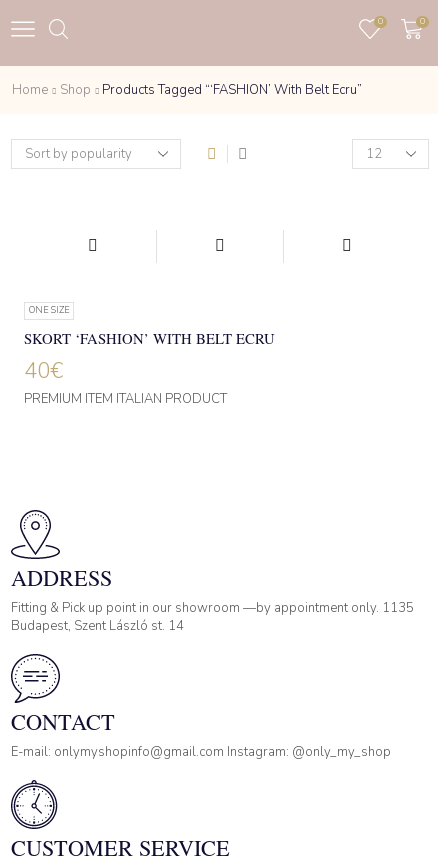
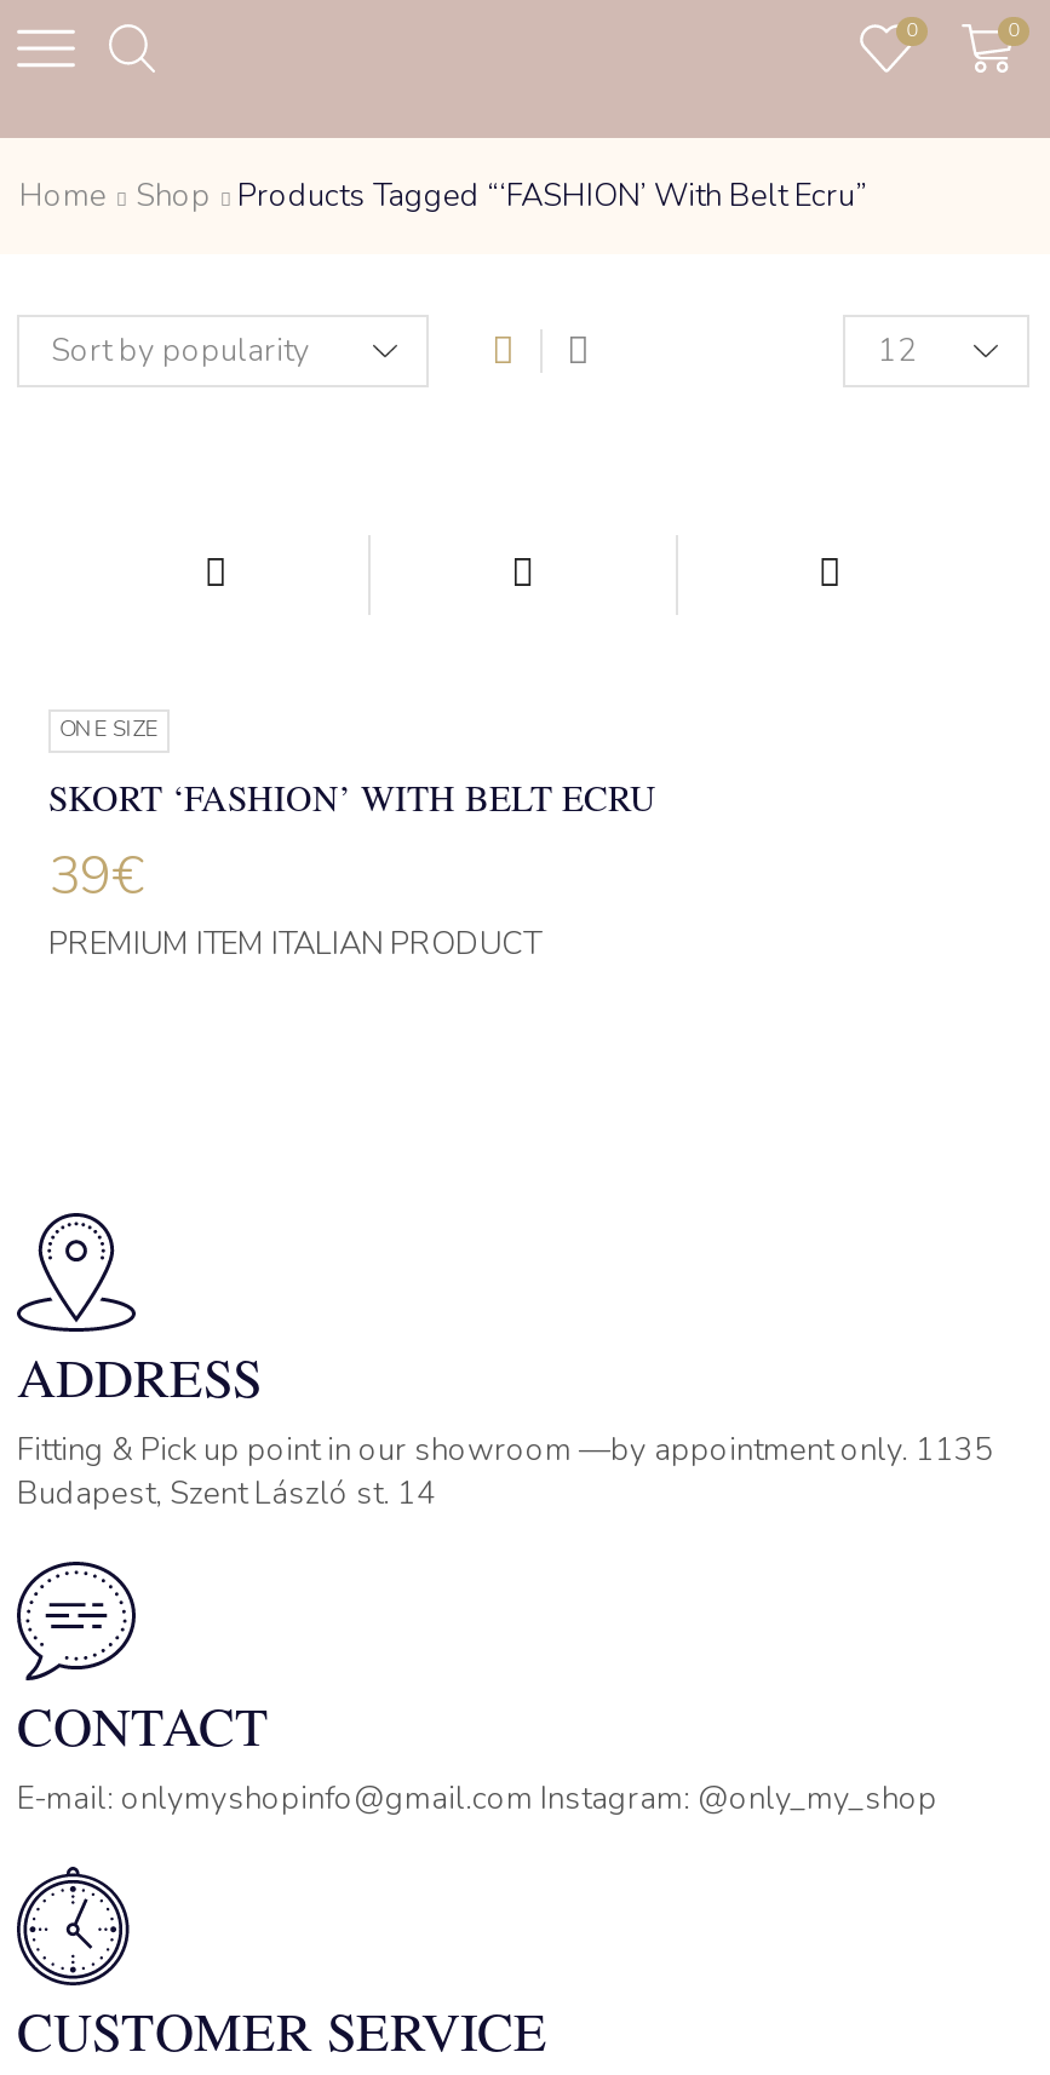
[24,356,63,386] 40€ -> [48,840,143,913] 39€

